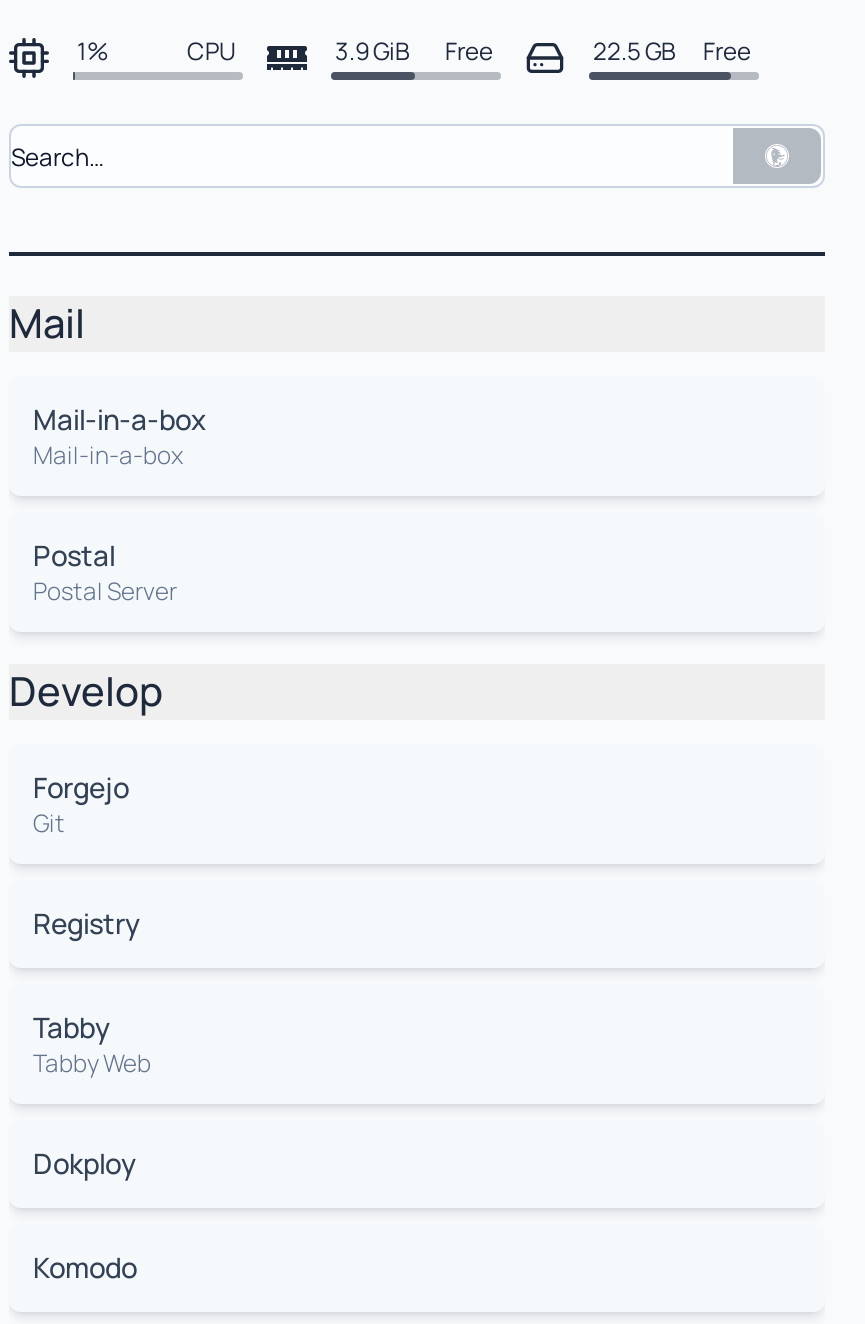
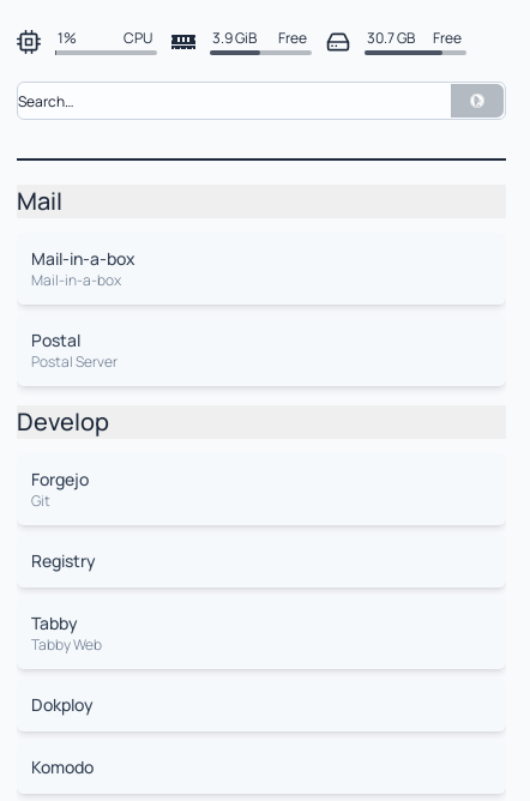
[593,34,751,68] 22.5 GB Free -> [367,28,462,48] 30.7 GB Free

